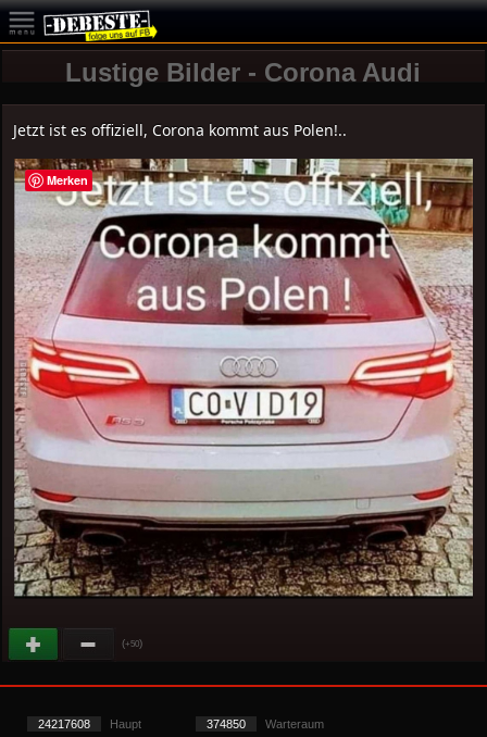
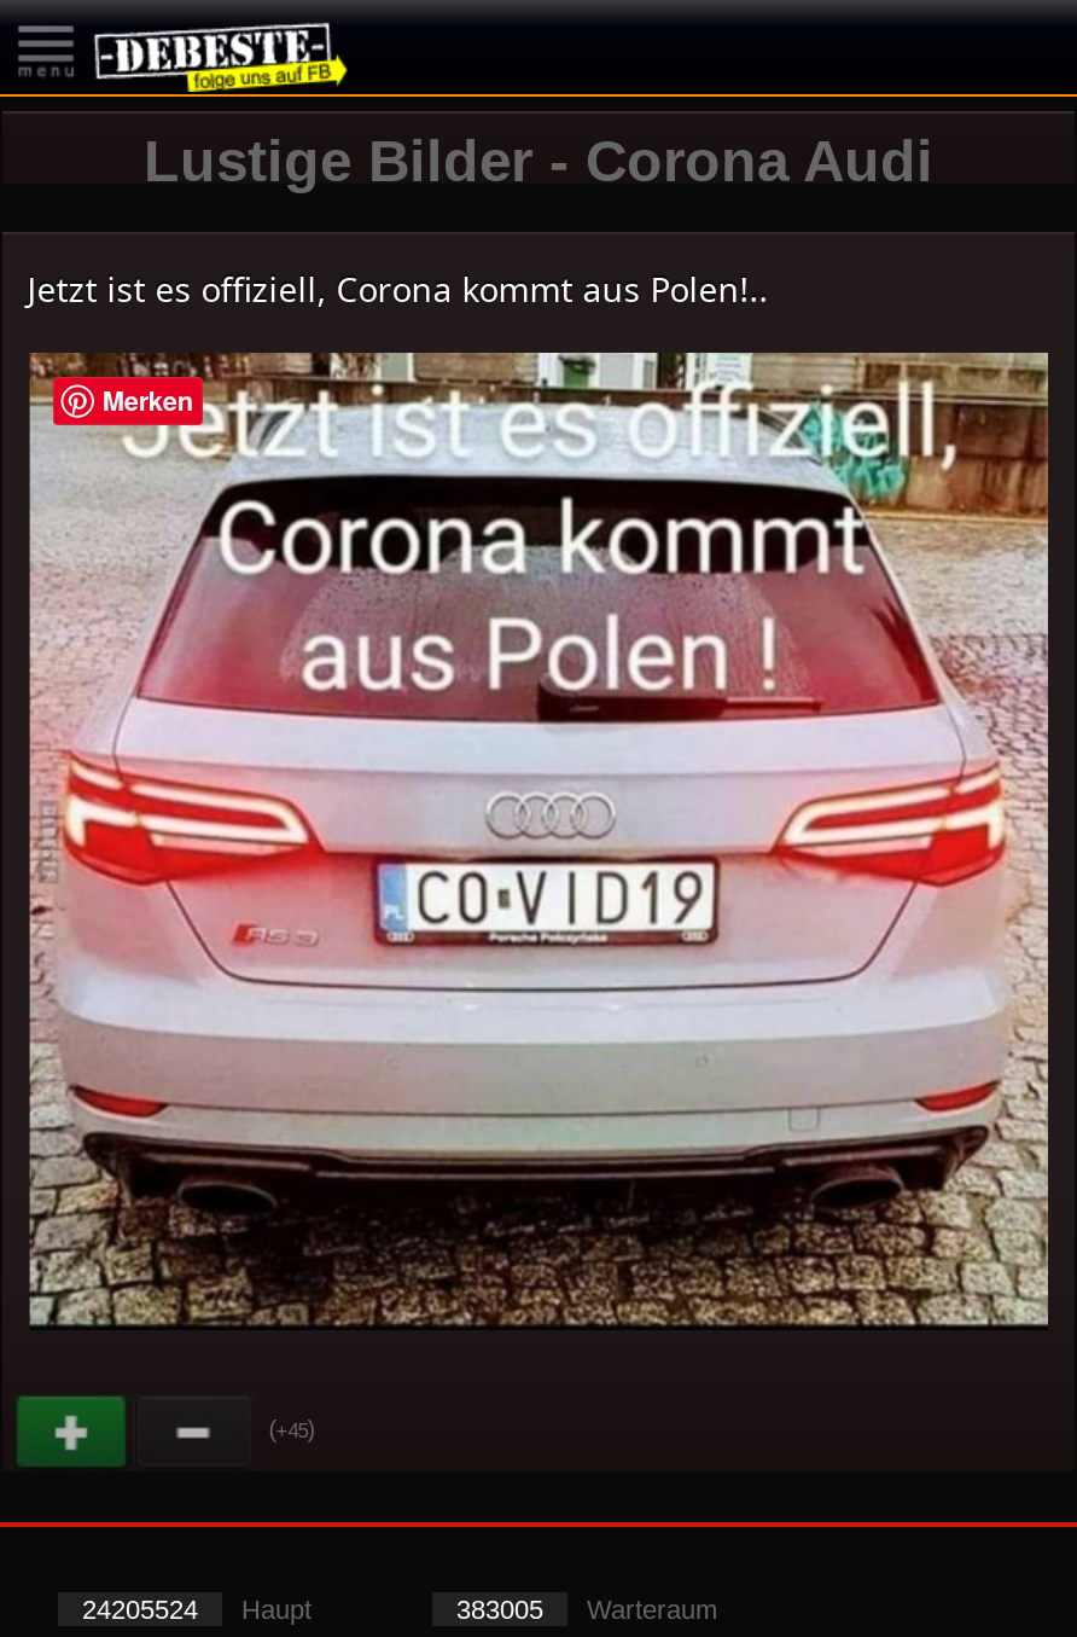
[122,637,143,649] (+50) -> [269,1417,314,1443] (+45)
[38,718,141,731] 24217608 Haupt -> [82,1595,312,1624] 24205524 Haupt
[207,718,324,731] 374850 Warteraum -> [456,1595,717,1624] 383005 Warteraum

